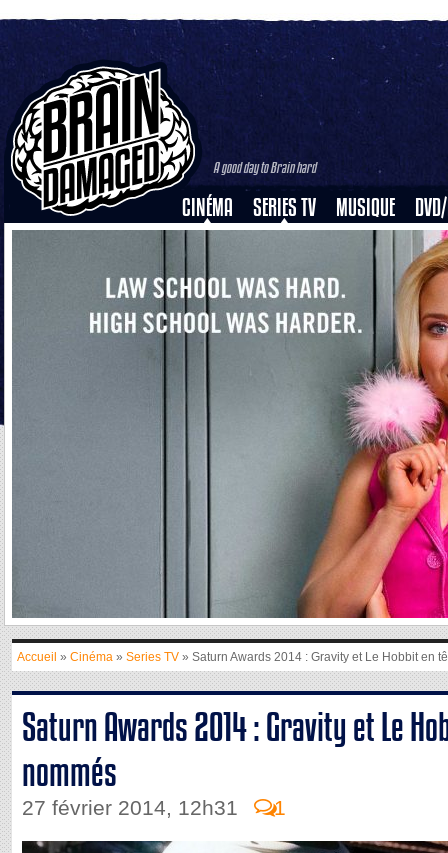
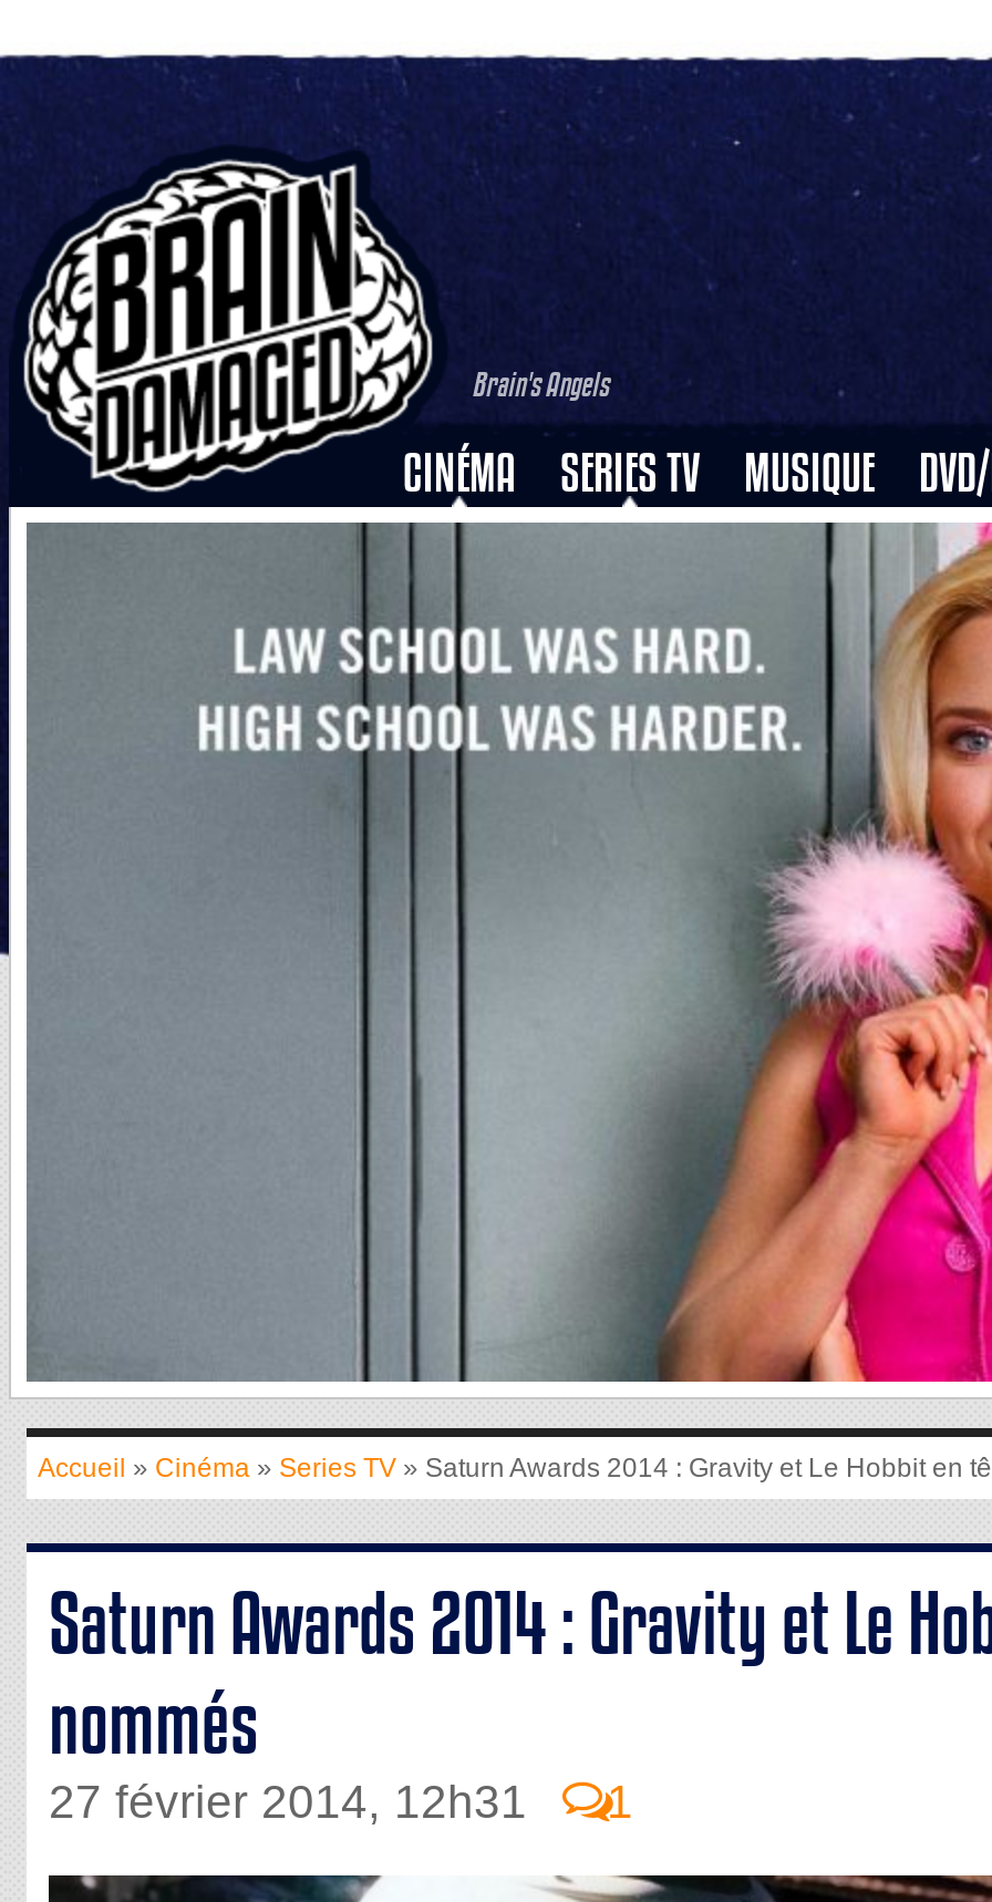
[213,159,316,176] A good day to Brain hard -> [472,365,609,403] Brain's Angels

